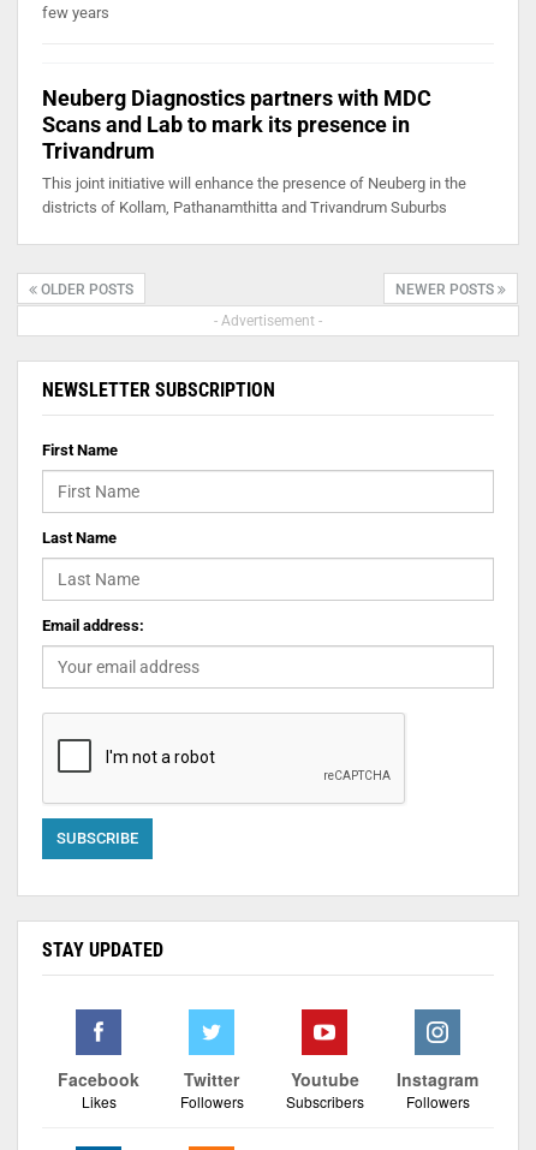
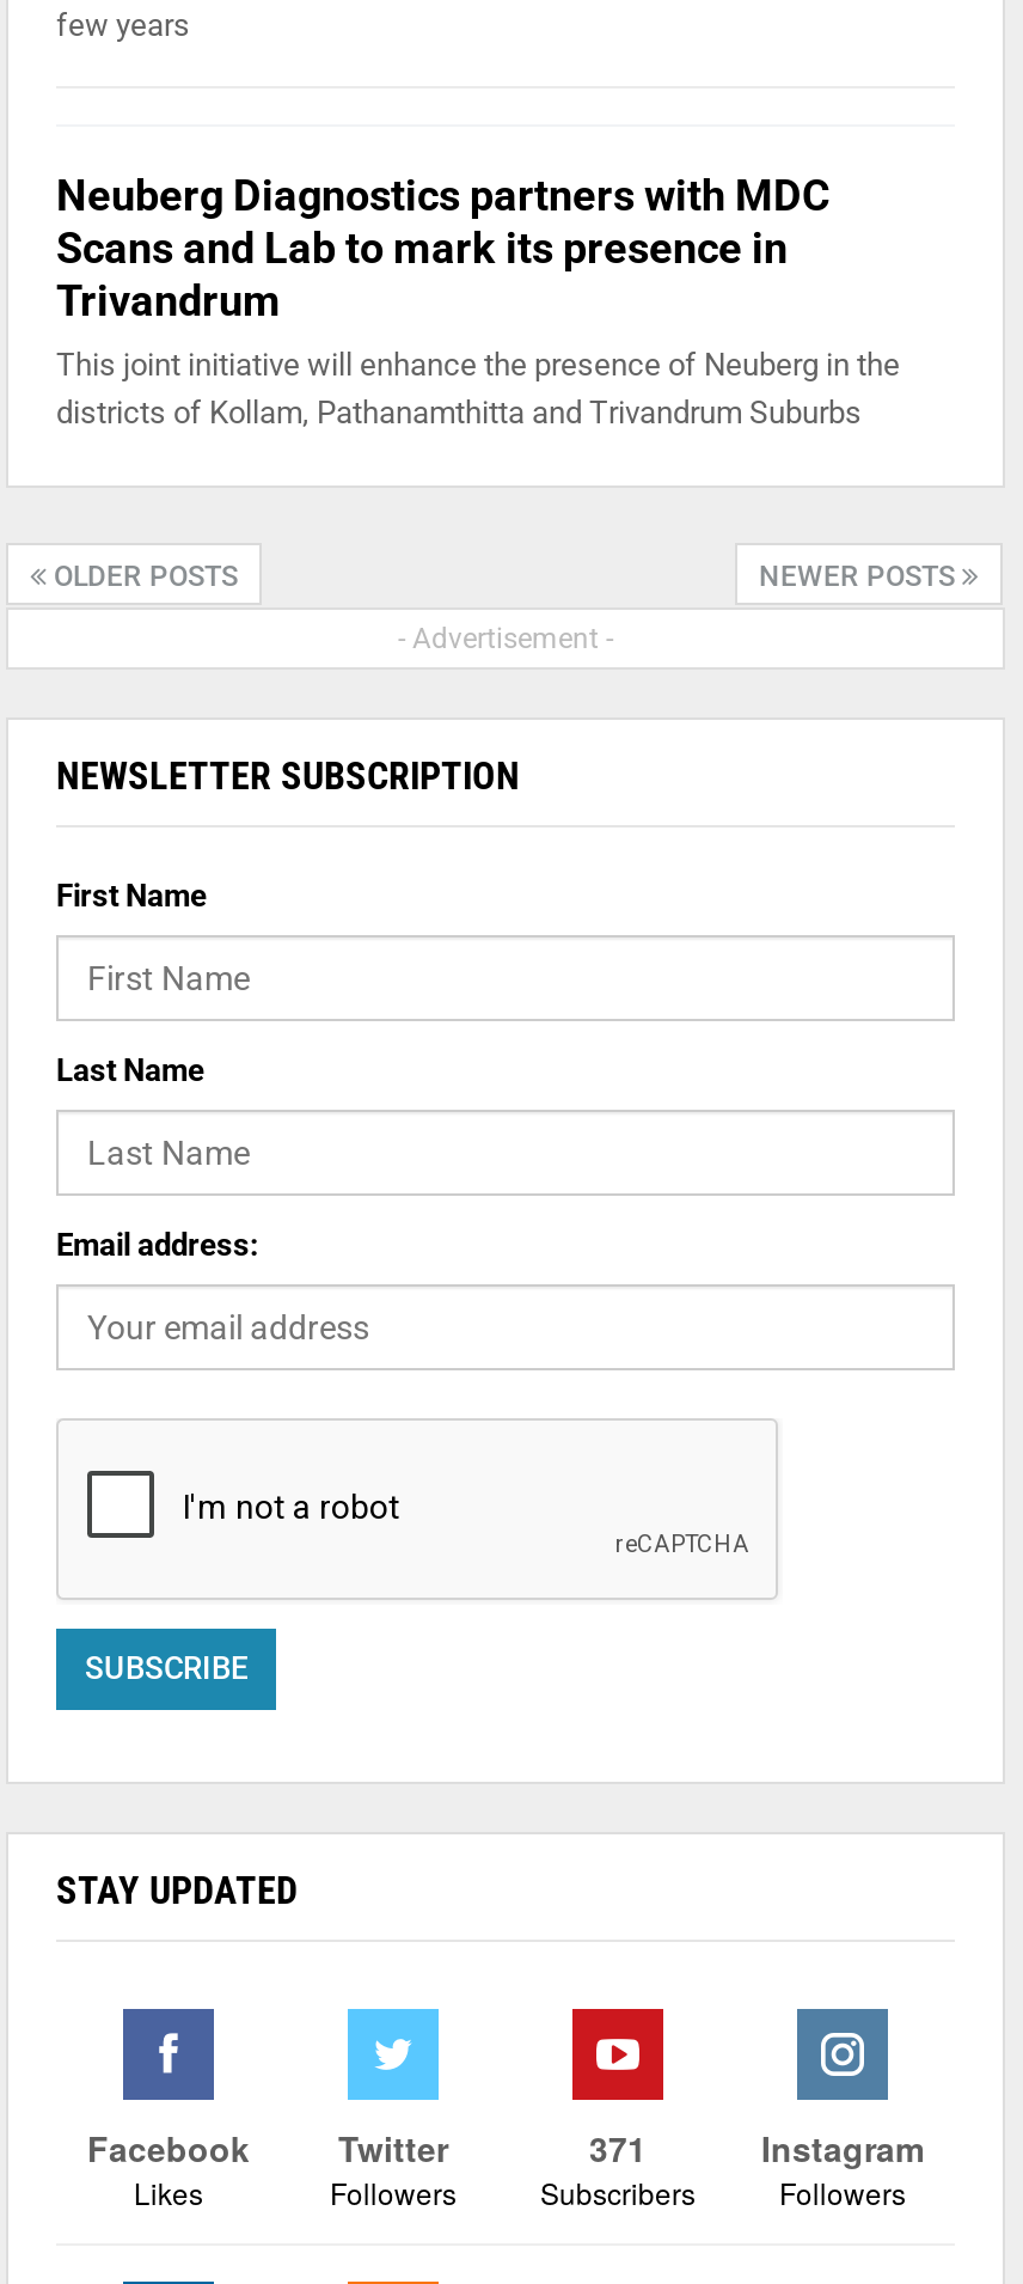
[290,1067,359,1091] Youtube -> [589,2124,647,2171] 371

